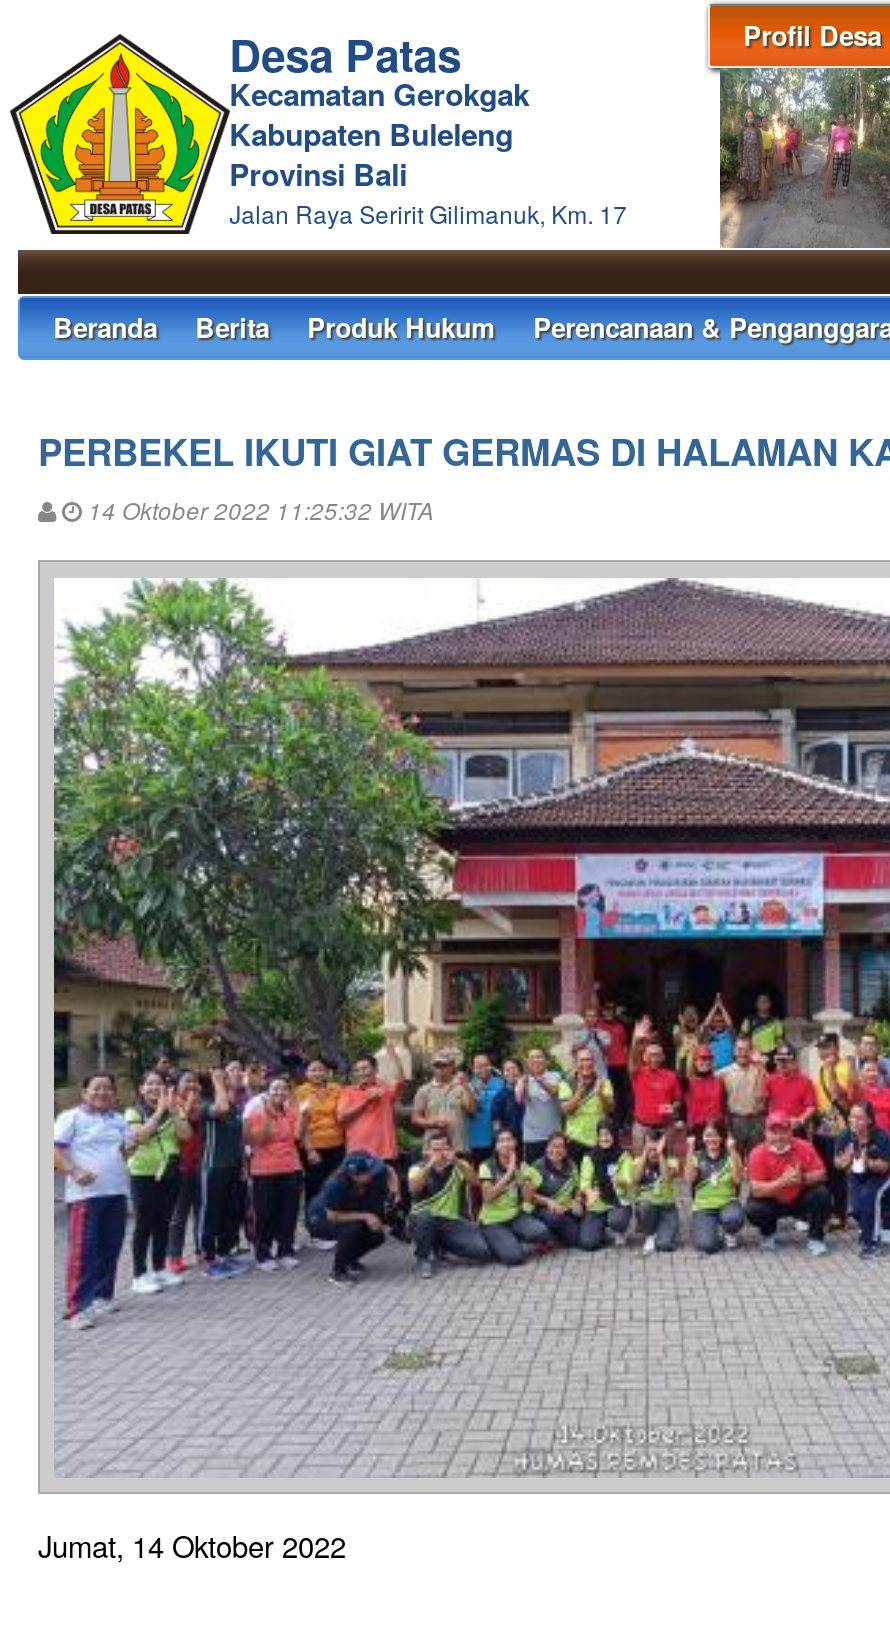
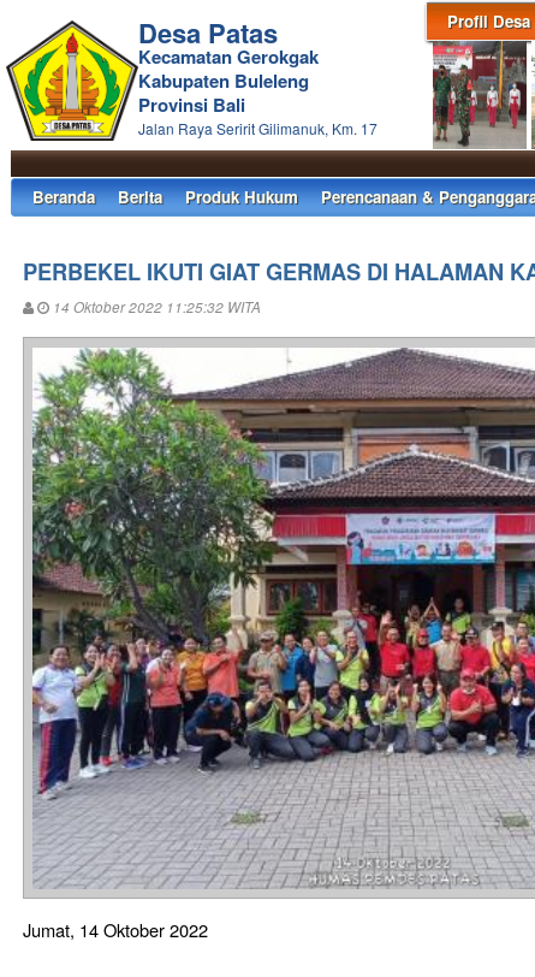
[718,66,884,250] [image] -> [432,40,531,150] [image]

